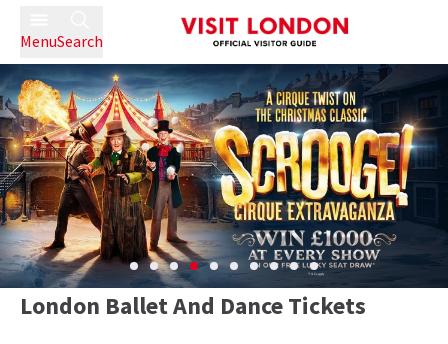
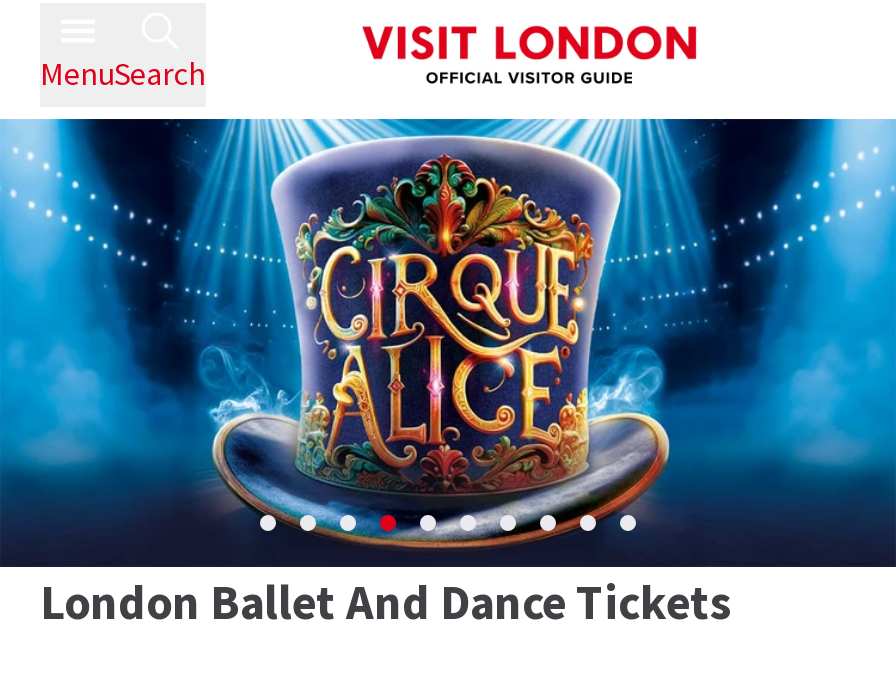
[3,63,445,288] [image] -> [6,117,890,565] [image]

